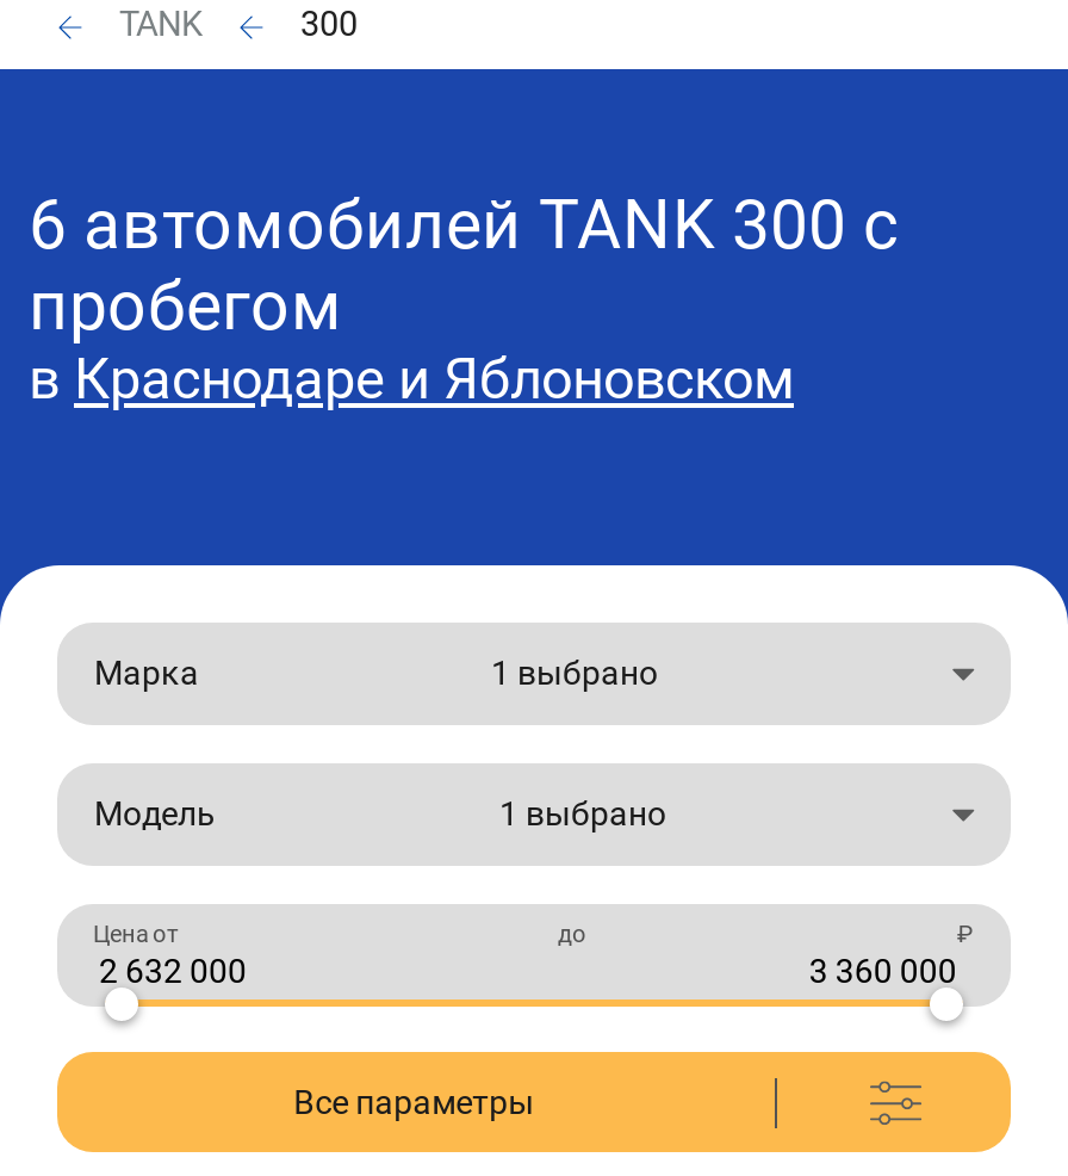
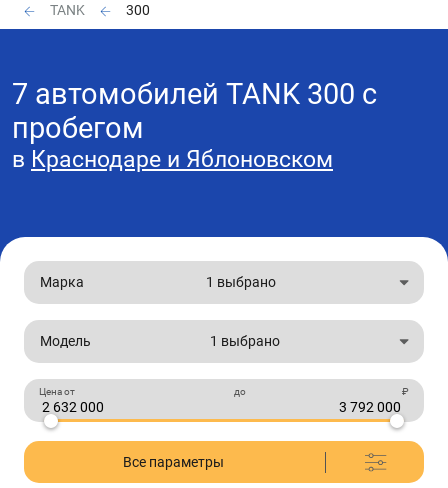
[29,184,899,265] 6 автомобилей TANK 300 с -> [12,77,377,111] 7 автомобилей TANK 300 с

